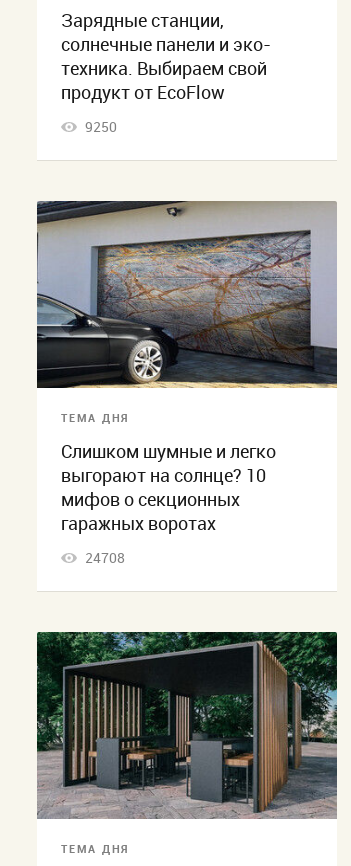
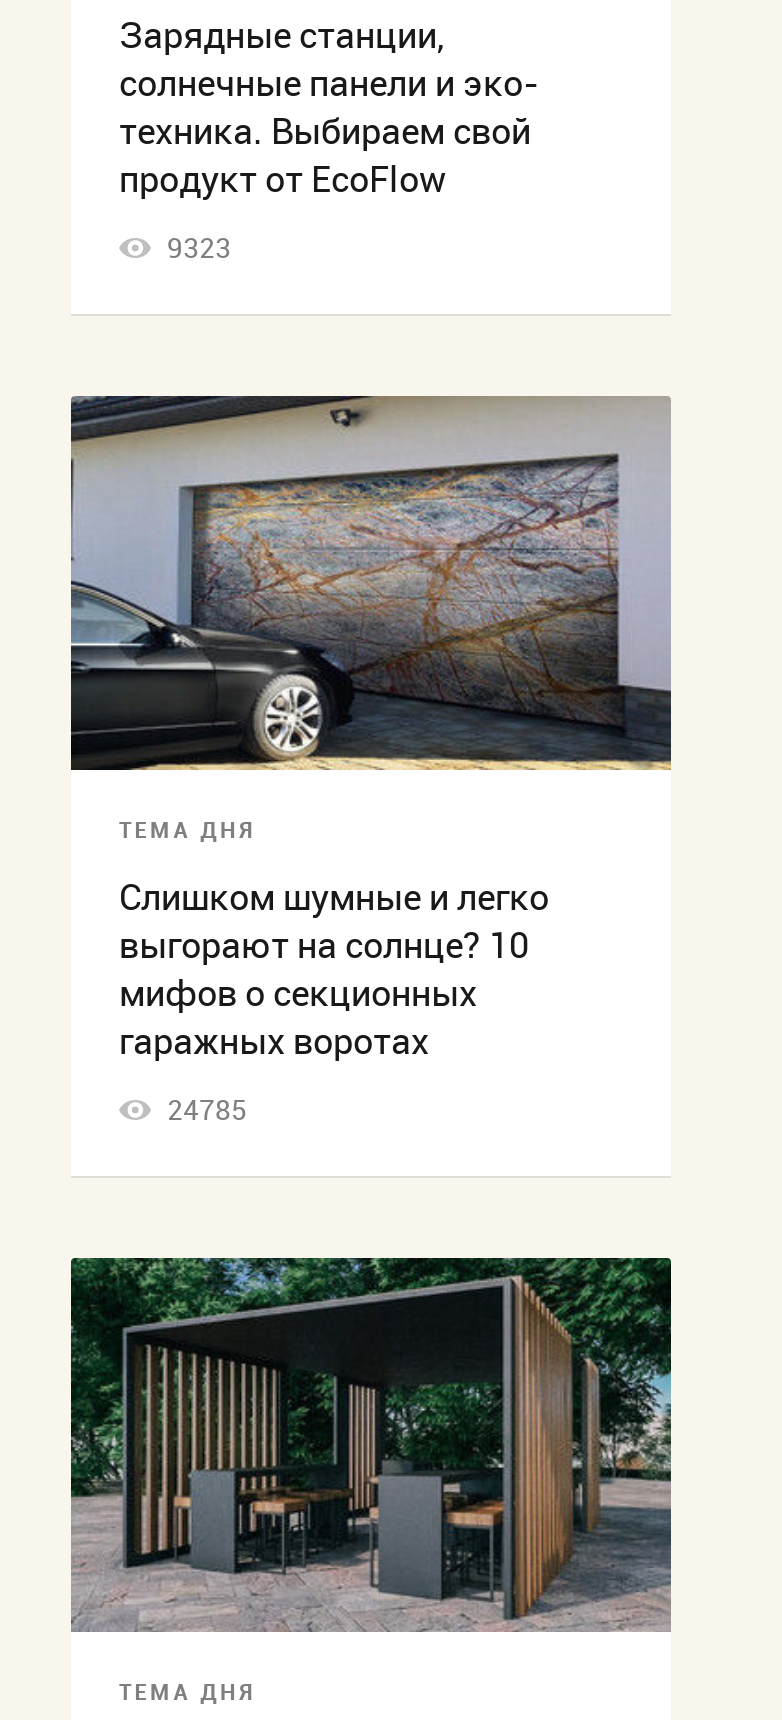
[85,119,117,135] 9250 -> [167,232,231,264] 9323
[85,550,125,566] 24708 -> [167,1094,247,1126] 24785

